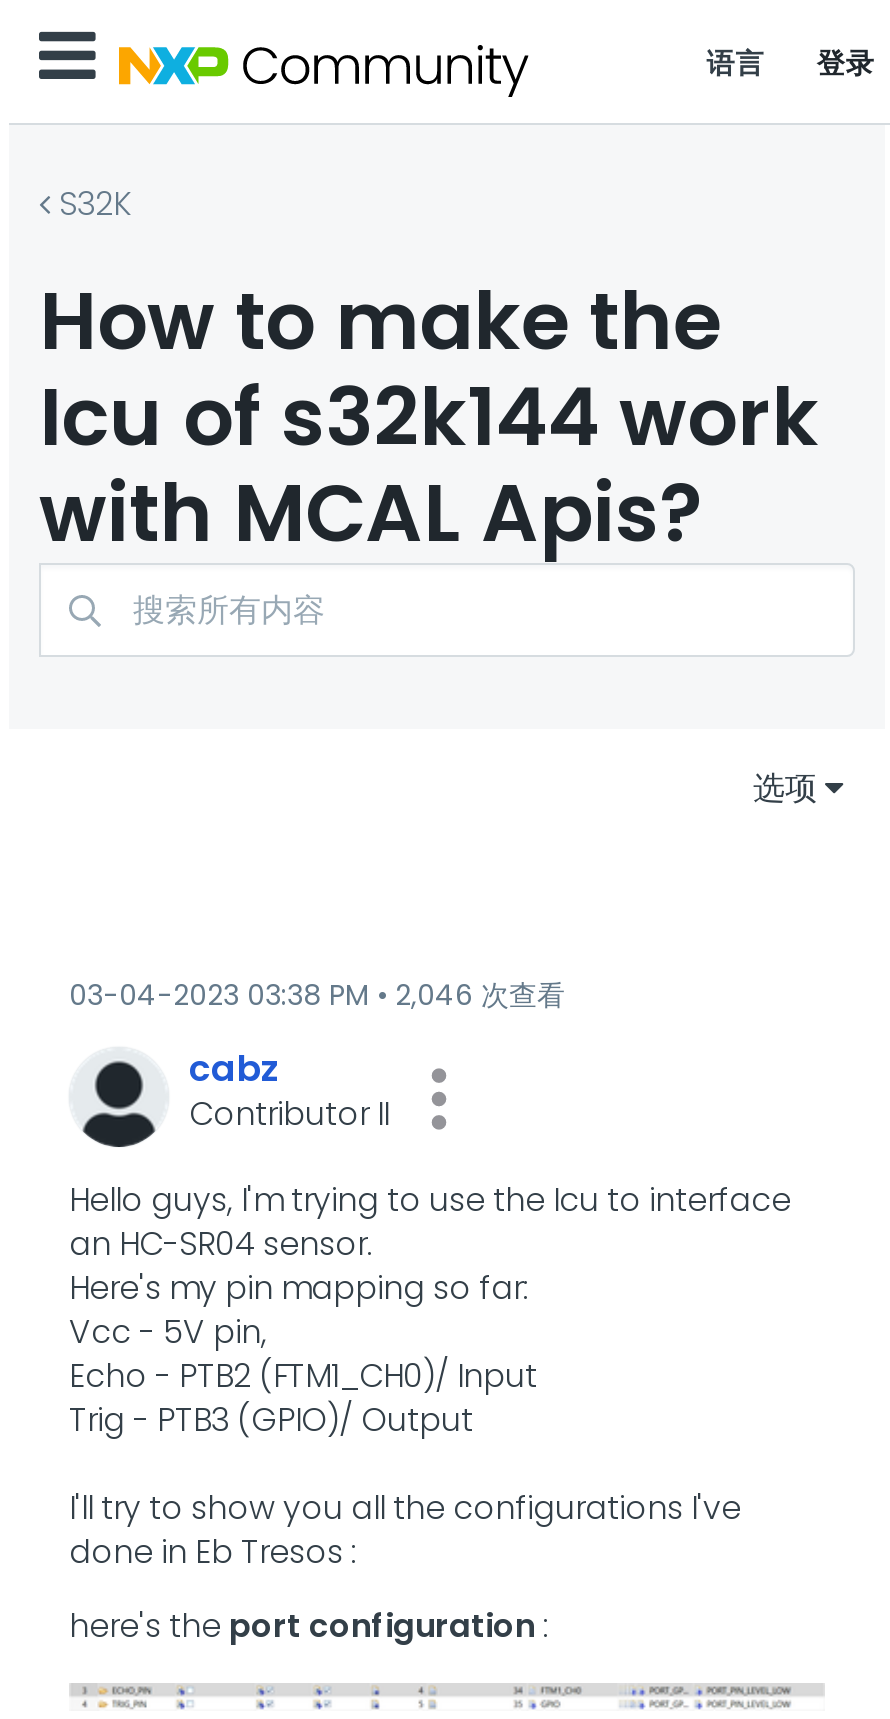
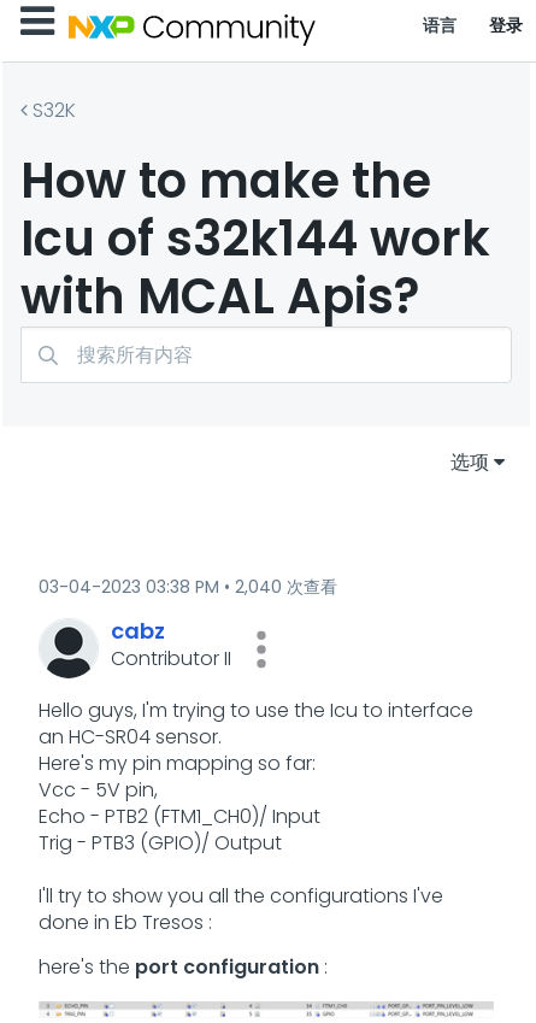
[69,975,565,1015] 03-04-2023 03:38 PM 2,046 次查看 -> [39,575,337,599] 03-04-2023 03:38 PM 2,040 次查看

